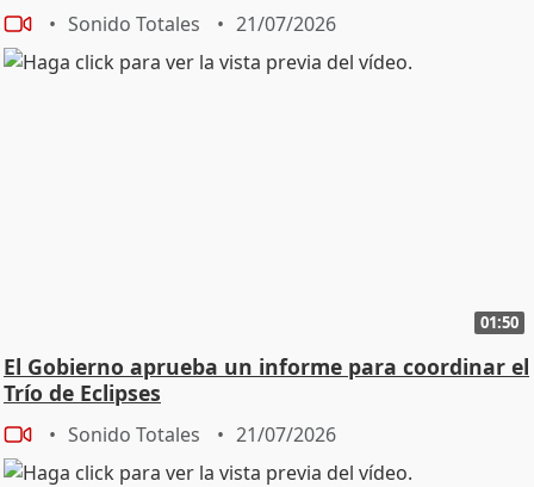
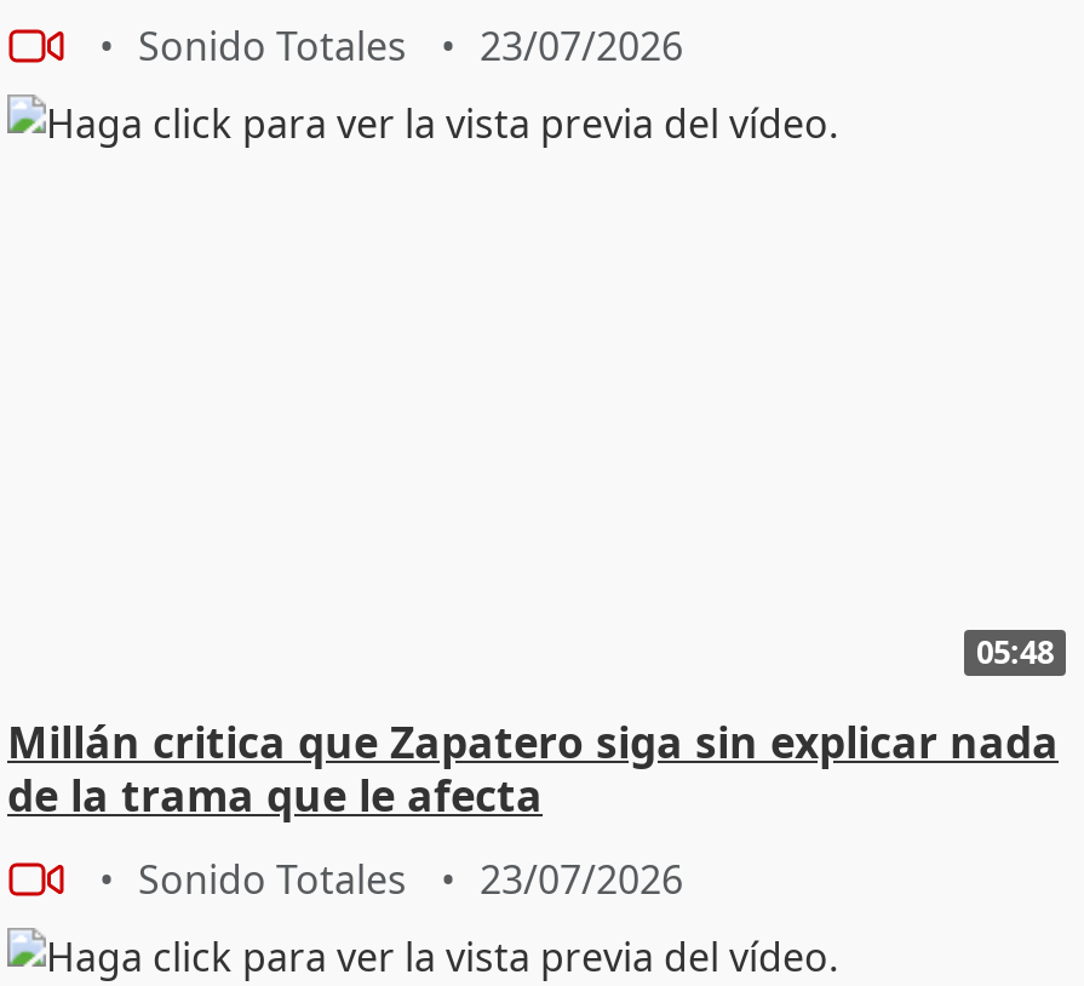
[68,10,336,36] Sonido Totales 21/07/2026 -> [138,18,683,71] Sonido Totales 23/07/2026
[480,312,519,333] 01:50 -> [976,630,1054,674] 05:48
[4,352,529,407] El Gobierno aprueba un informe para coordinar el | Trío de Eclipses -> [7,712,1059,824] Millán critica que Zapatero siga sin explicar nada | de la trama que le afecta
[68,421,336,448] Sonido Totales 21/07/2026 -> [138,853,683,906] Sonido Totales 23/07/2026

